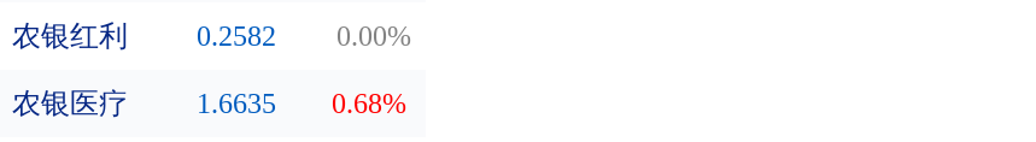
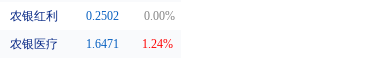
[197,19,411,53] 0.2582 0.00% -> [86,9,175,23] 0.2502 0.00%
[197,87,276,120] 1.6635 -> [86,37,119,51] 1.6471
[332,87,406,120] 0.68% -> [142,37,173,51] 1.24%

